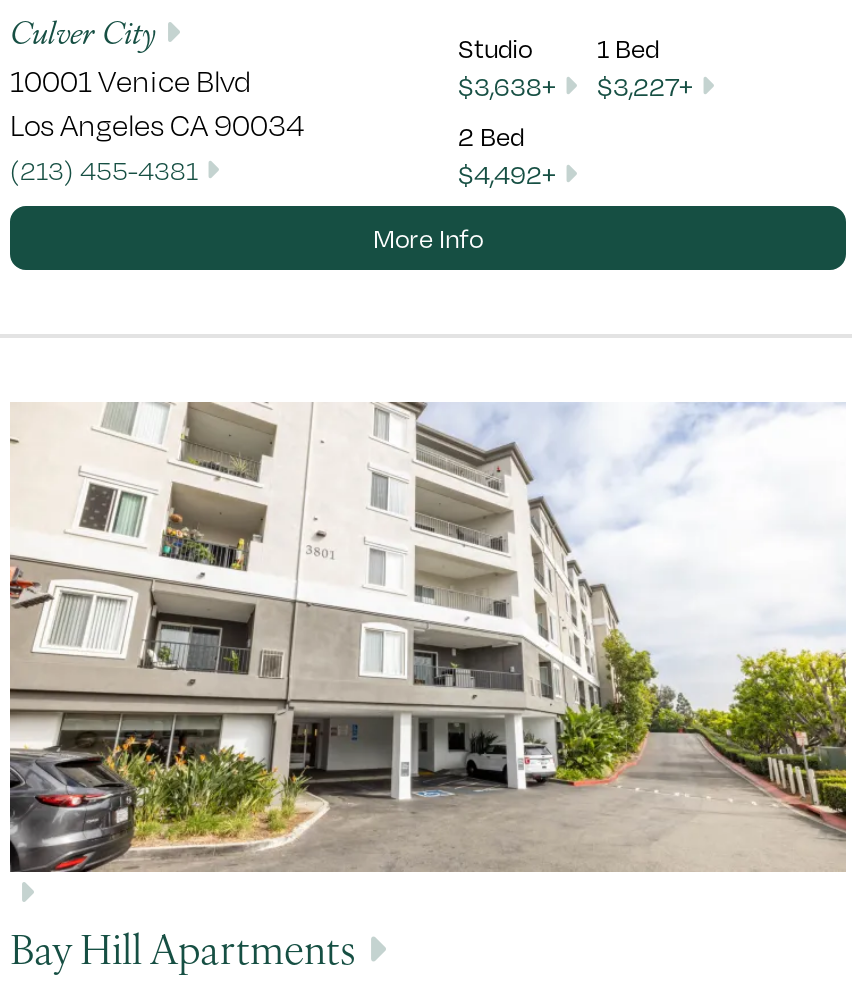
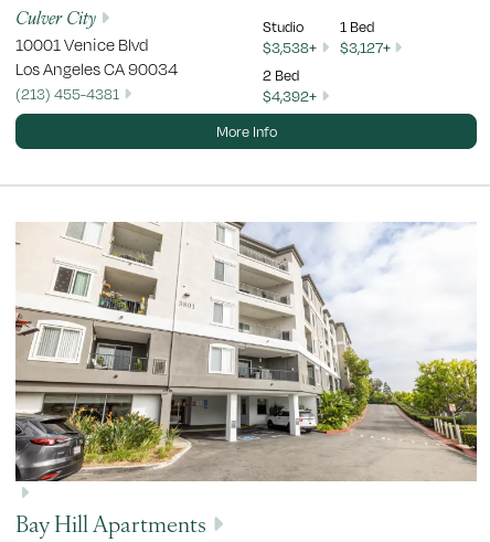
[458,71,556,103] $3,638+ -> [263,39,317,57] $3,538+
[597,71,693,103] $3,227+ -> [339,39,390,57] $3,127+
[458,159,556,191] $4,492+ -> [263,88,317,105] $4,392+

